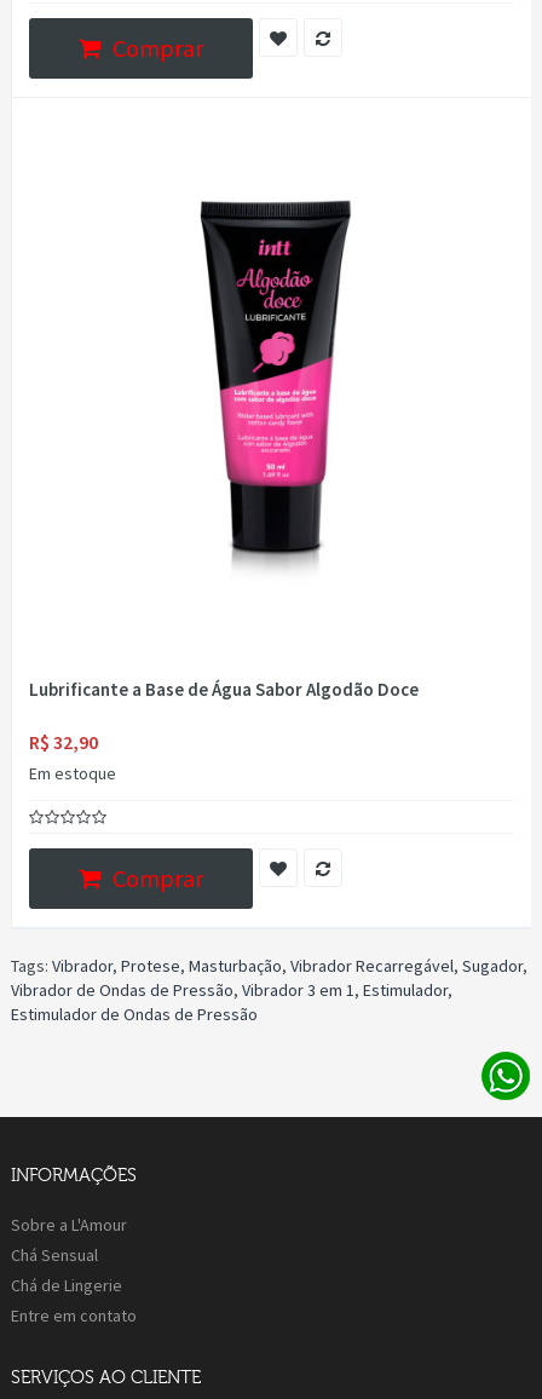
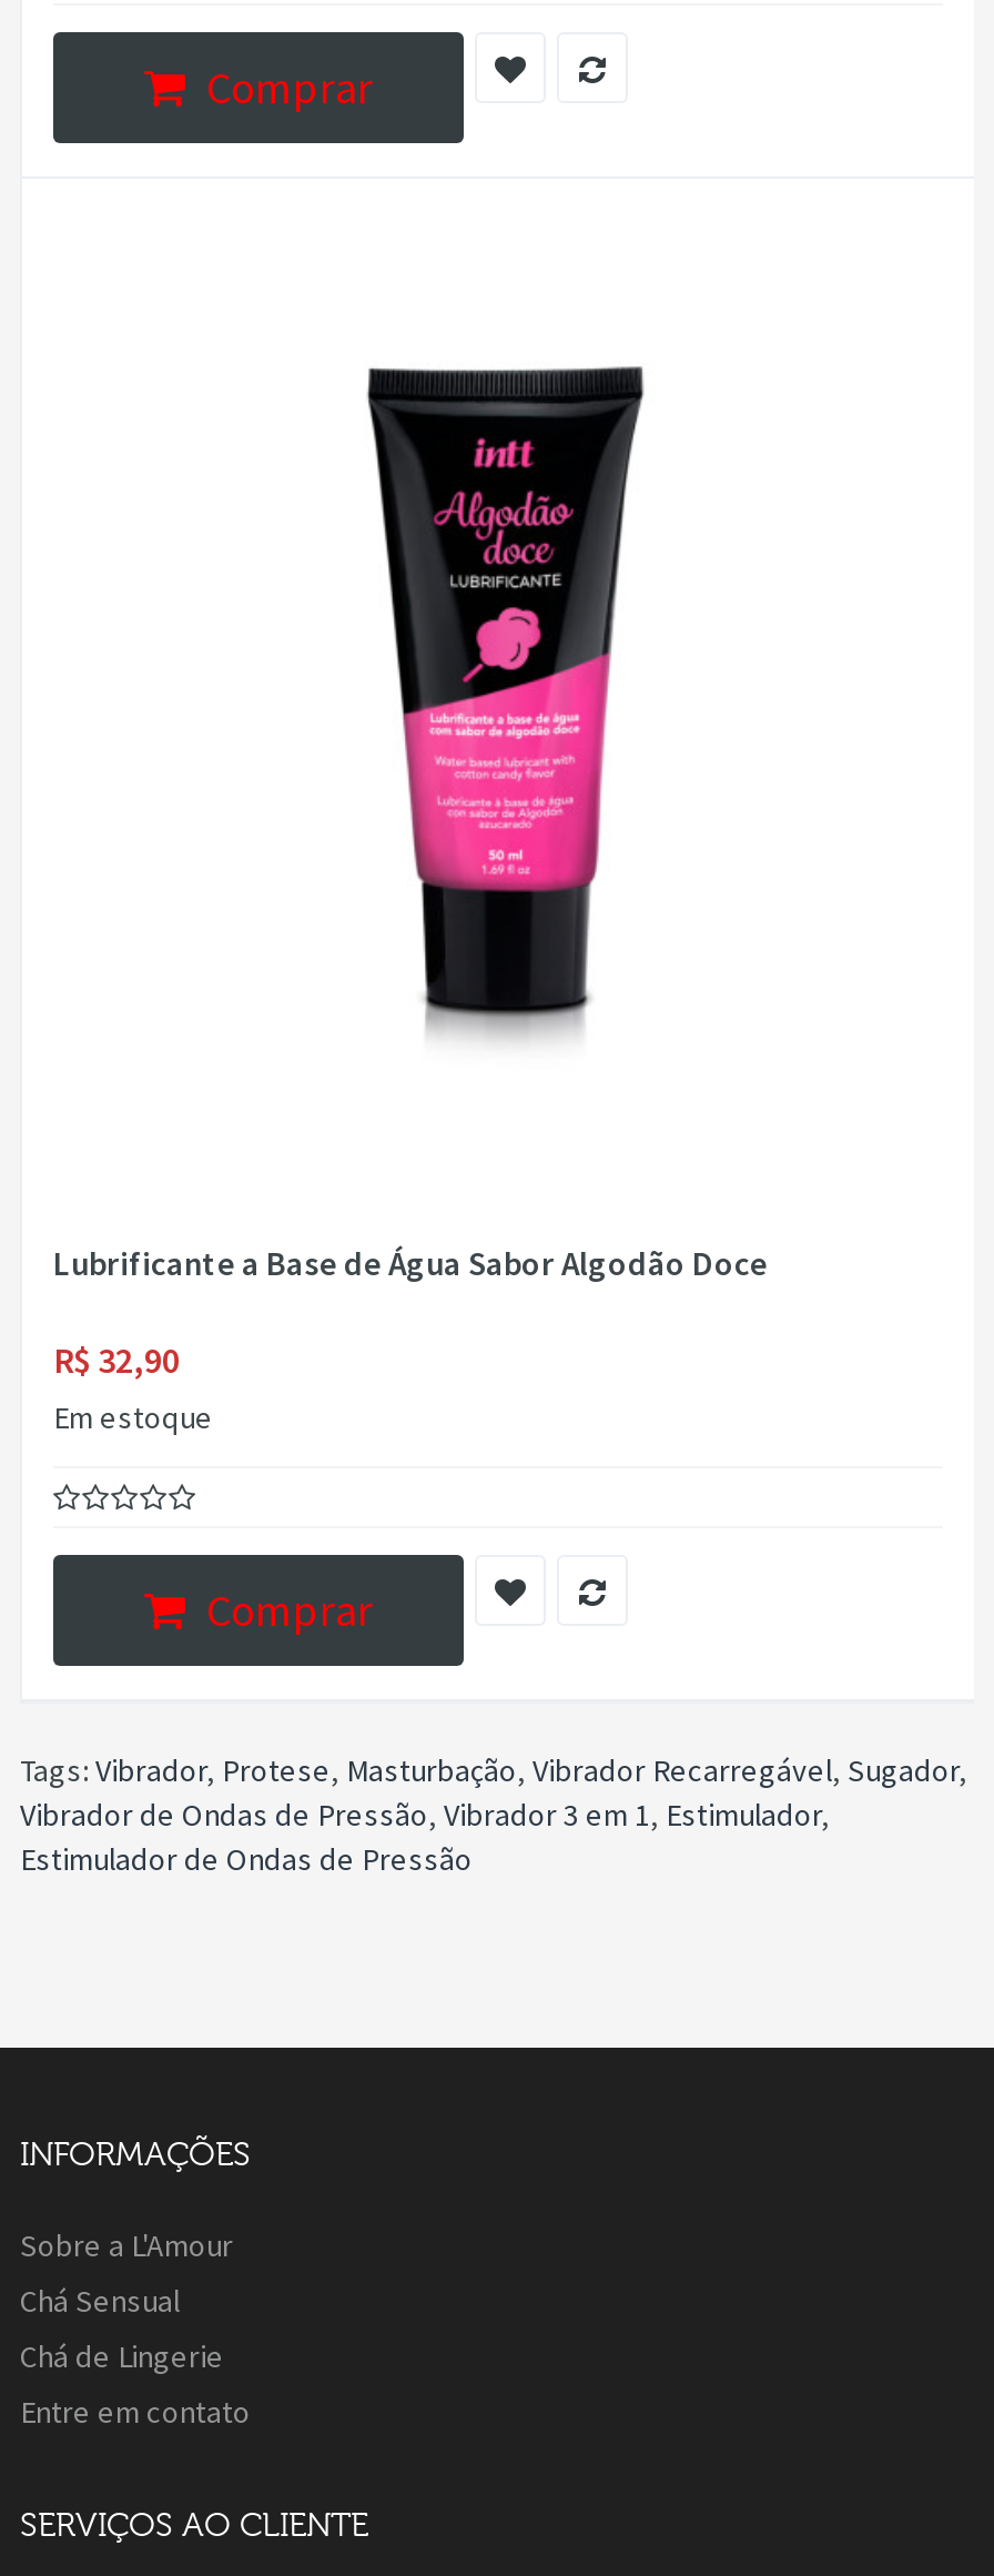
[480,1050,531,1101] [image] -> none

